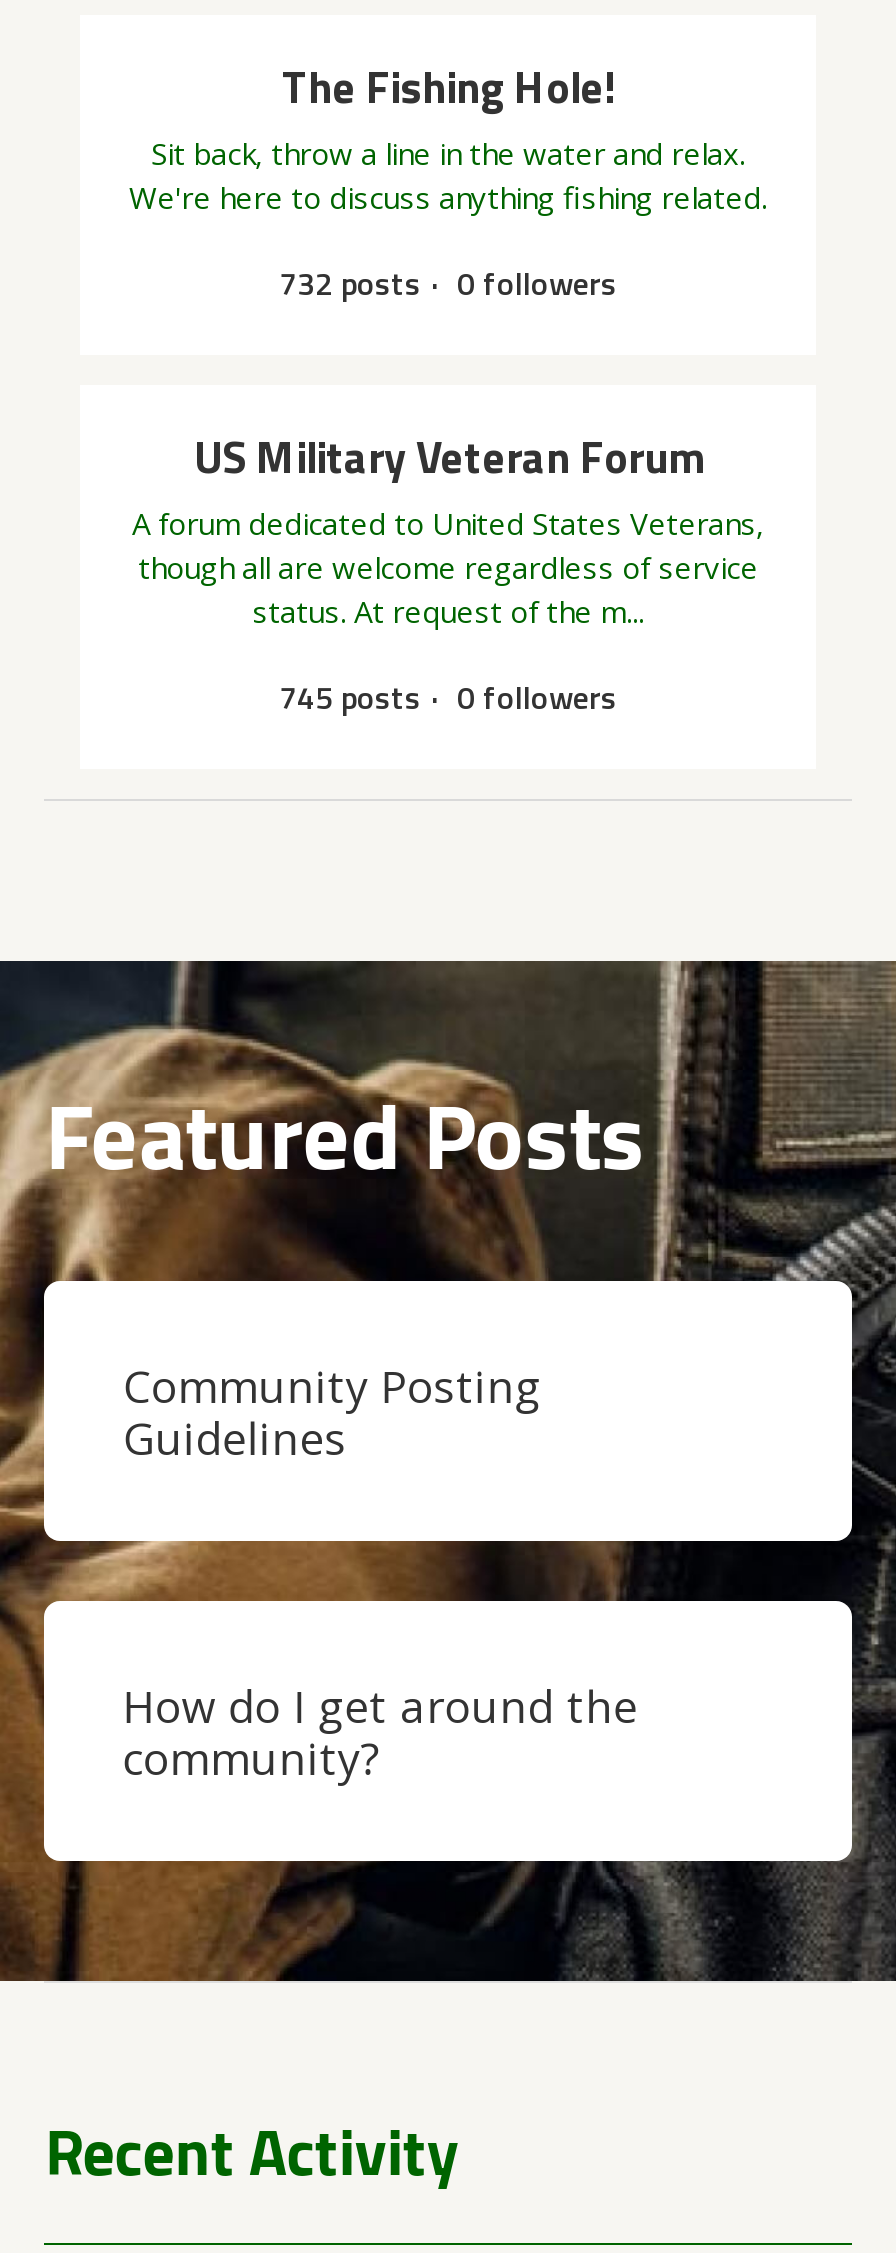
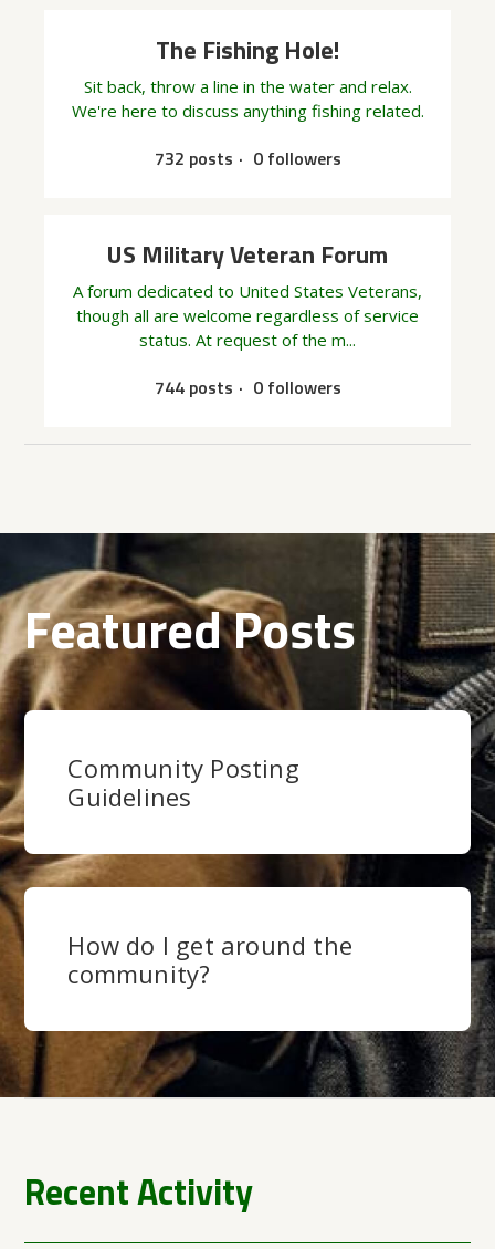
[279,673,617,721] 745 posts 0 followers -> [154,374,341,400] 744 posts 0 followers

